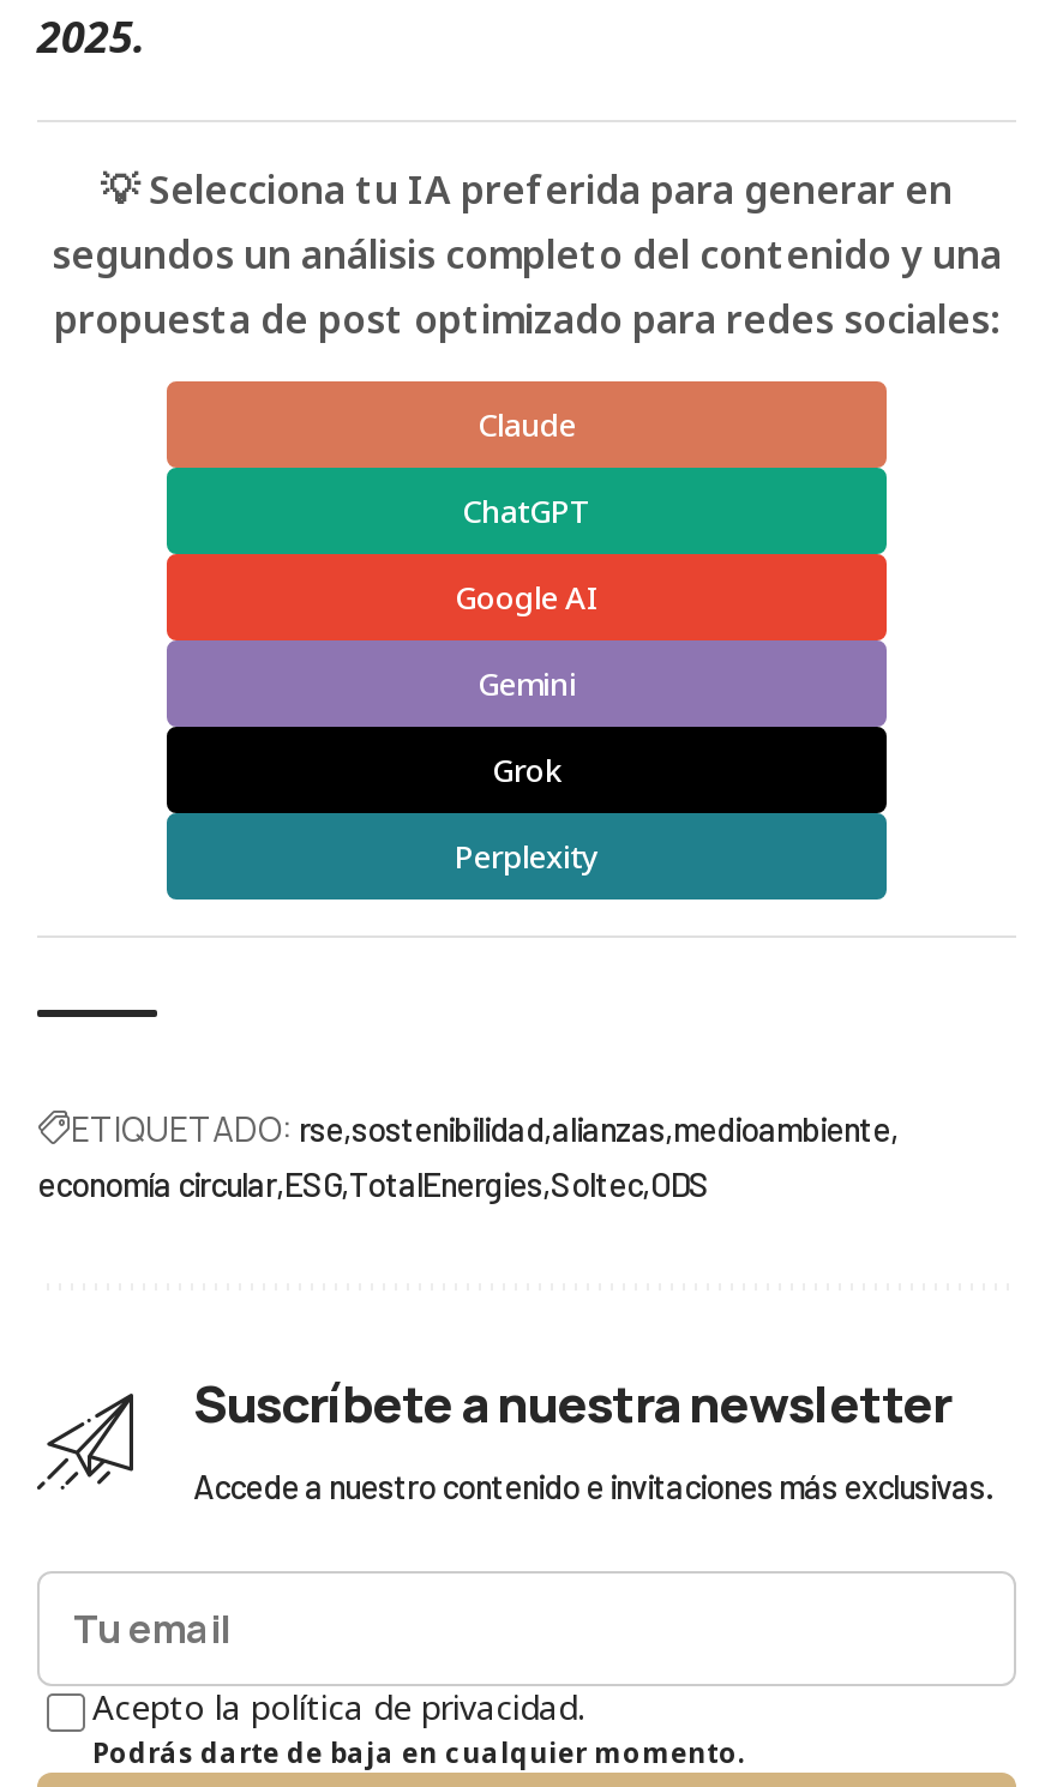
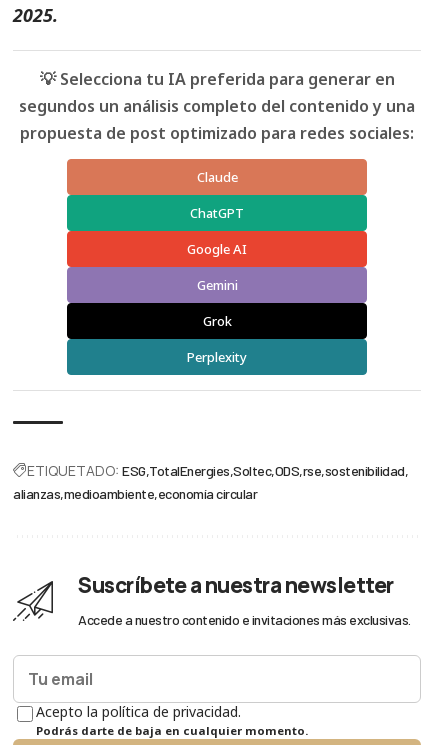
[37,1106,890,1204] ETIQUETADO: rse sostenibilidad alianzas medioambiente | economía circular ESG TotalEnergies Soltec ODS -> [13,461,404,502] ETIQUETADO: ESG TotalEnergies Soltec ODS rse sostenibilidad | alianzas medioambiente economía circular

